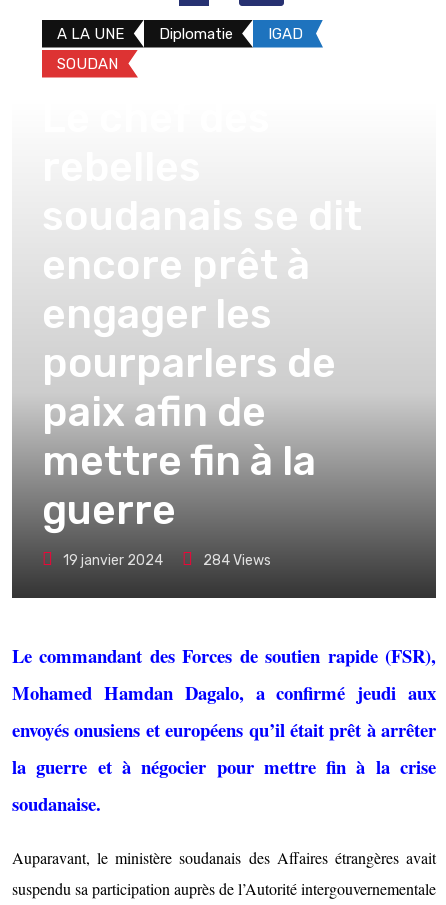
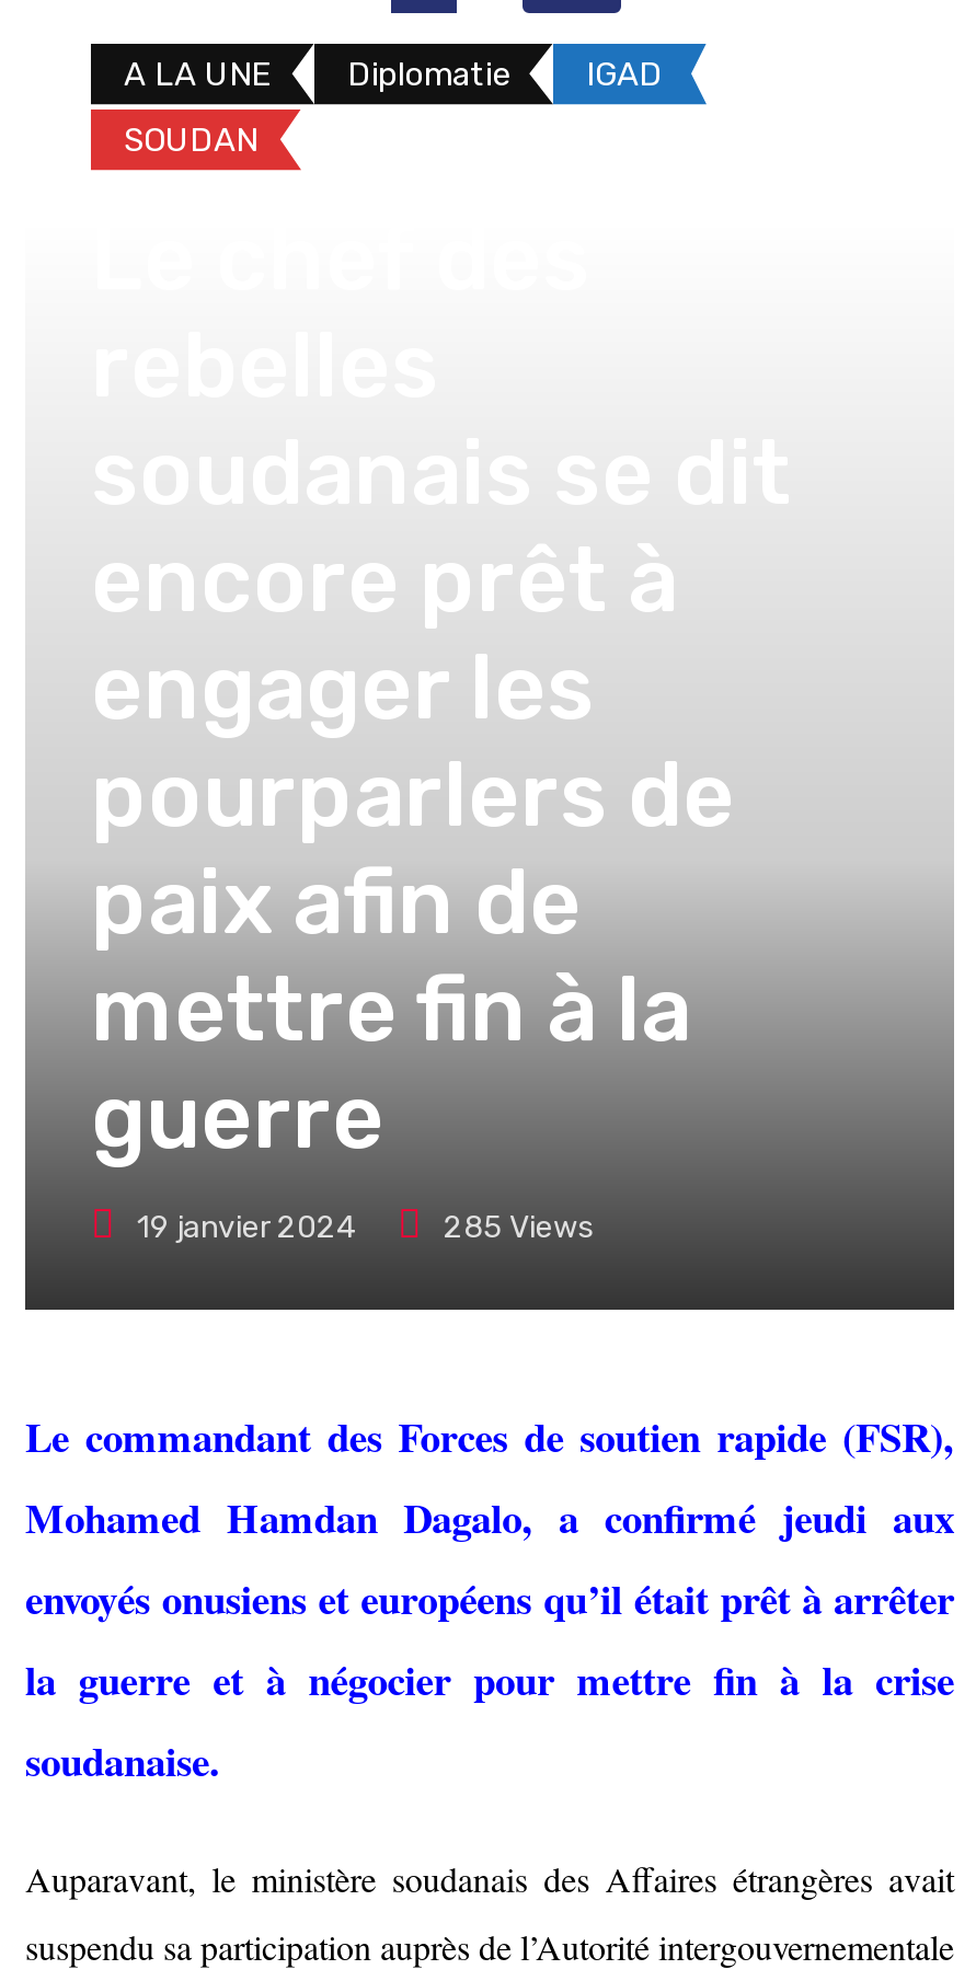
[203,552,271,569] 284 Views -> [444,1208,593,1245] 285 Views

